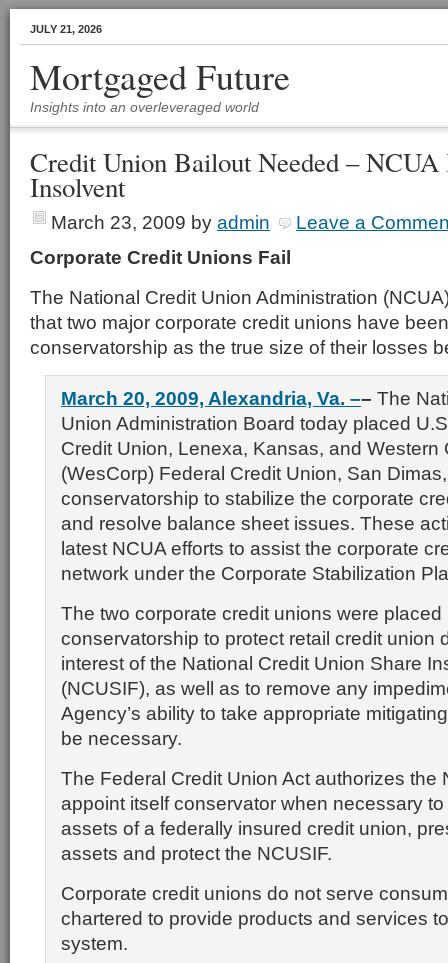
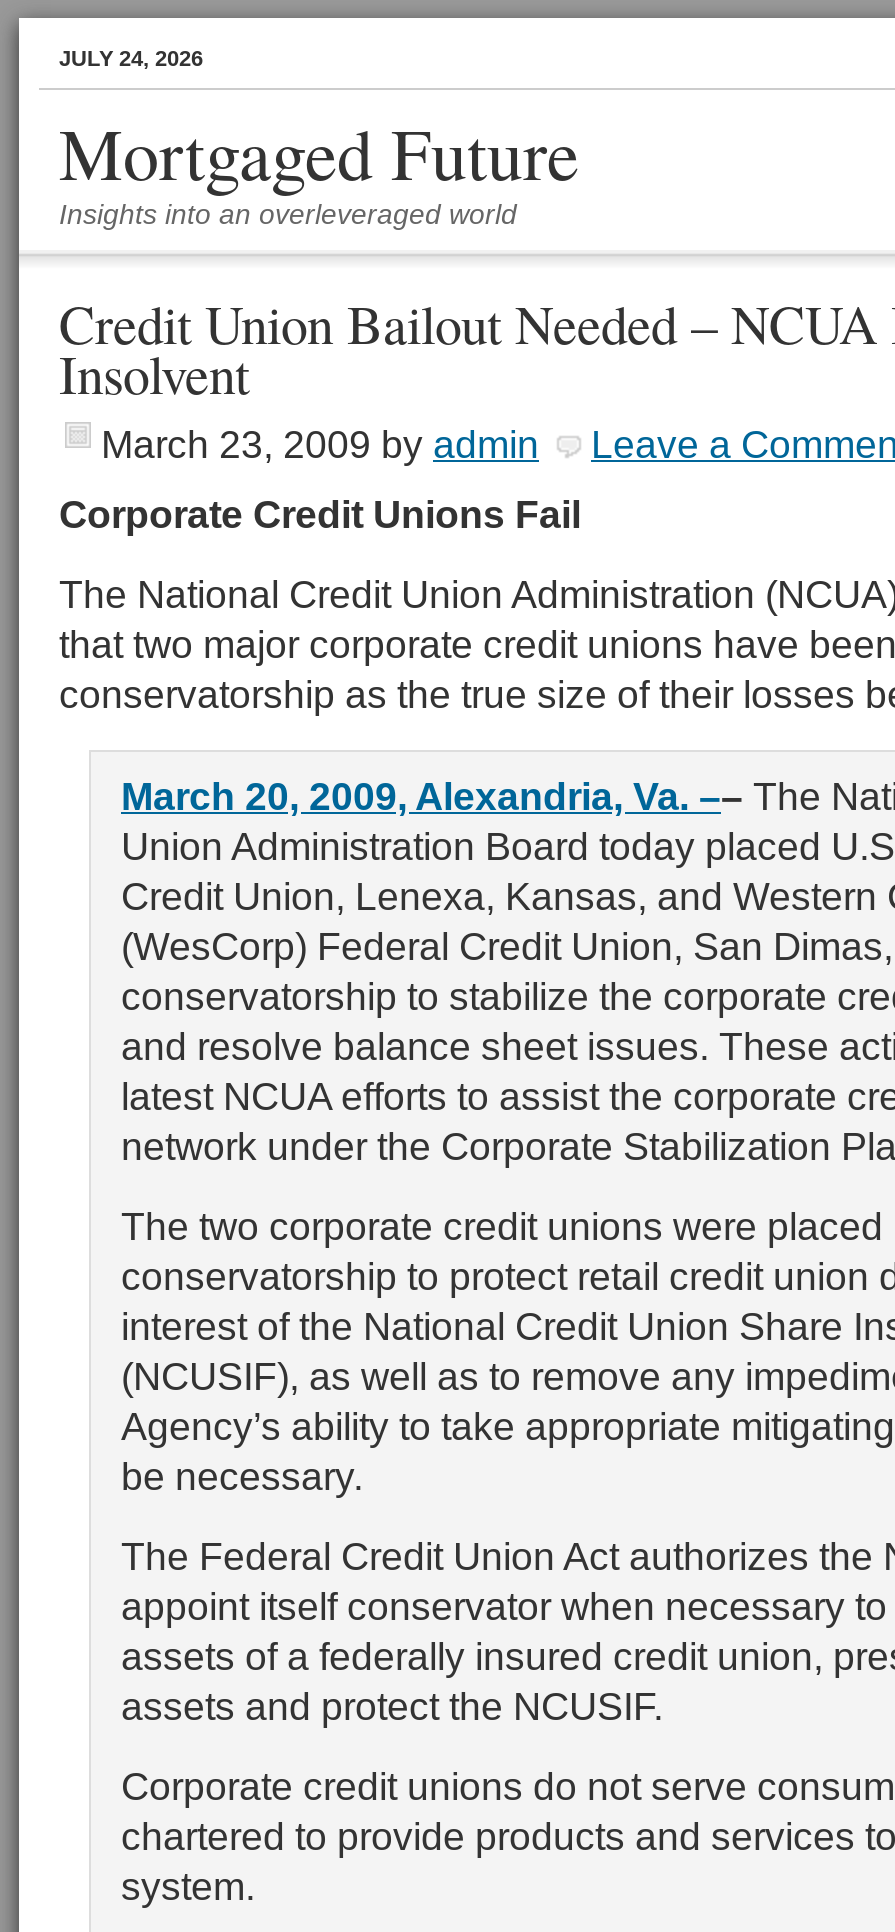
[30,23,102,35] JULY 21, 2026 -> [59,46,203,70] JULY 24, 2026

